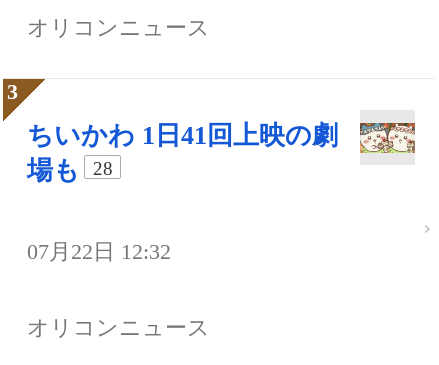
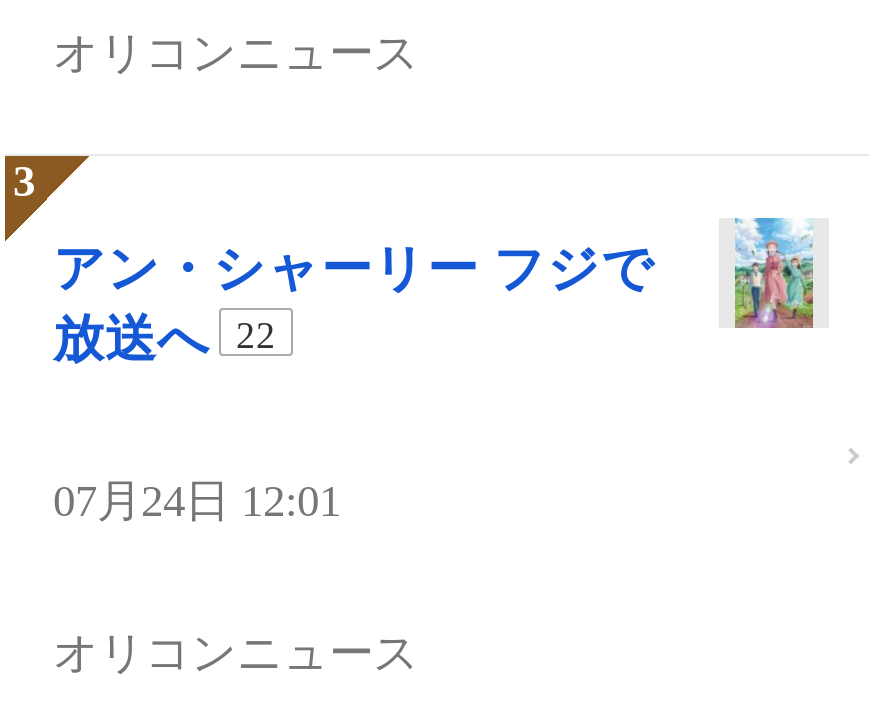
[27,110,416,185] [image] | ちいかわ 1日41回上映の劇 | 場も 28 -> [53,216,829,368] [image] | アン・シャーリー フジで | 放送へ 22
[27,239,171,264] 07月22日 12:32 -> [53,476,341,526] 07月24日 12:01

